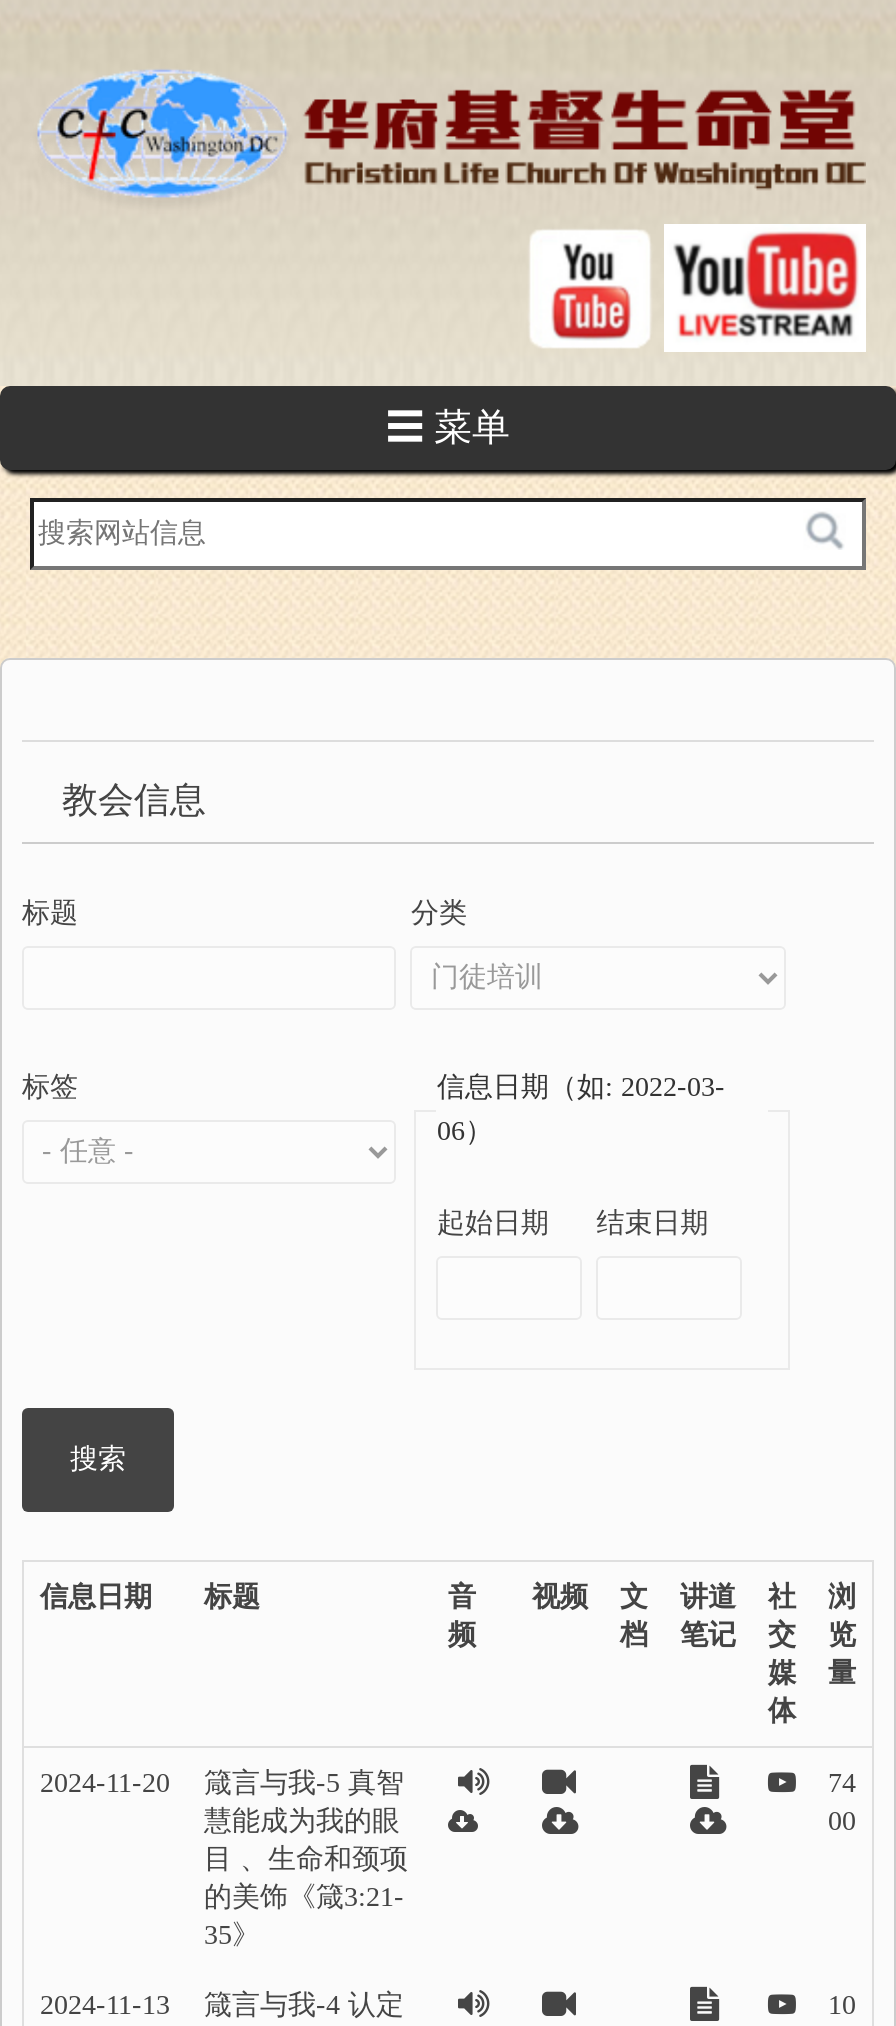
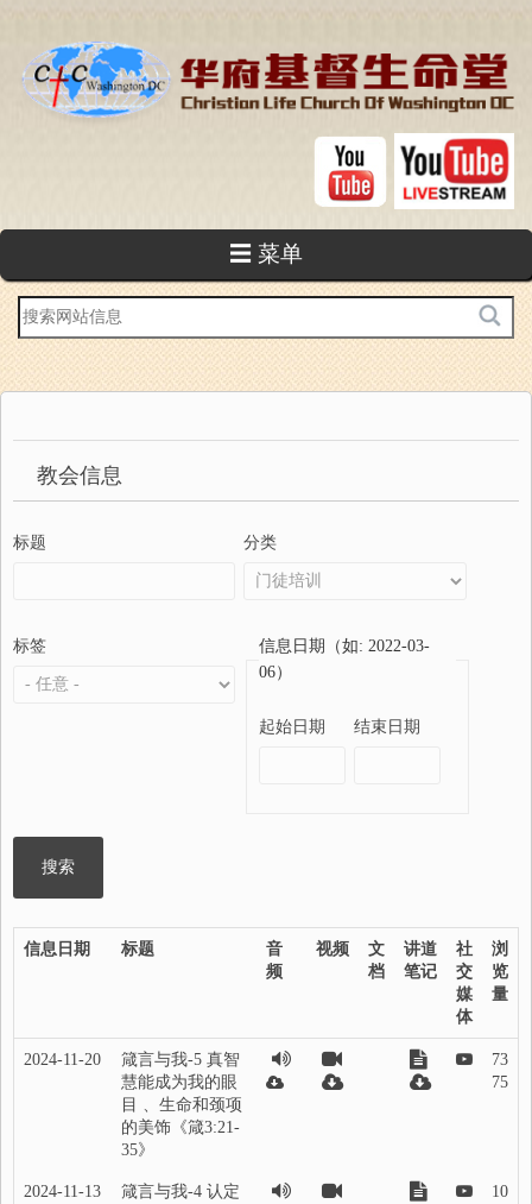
[828,1769,856,1799] 74 -> [492,1051,508,1069] 73
[828,1807,856,1837] 00 -> [492,1074,508,1092] 75

